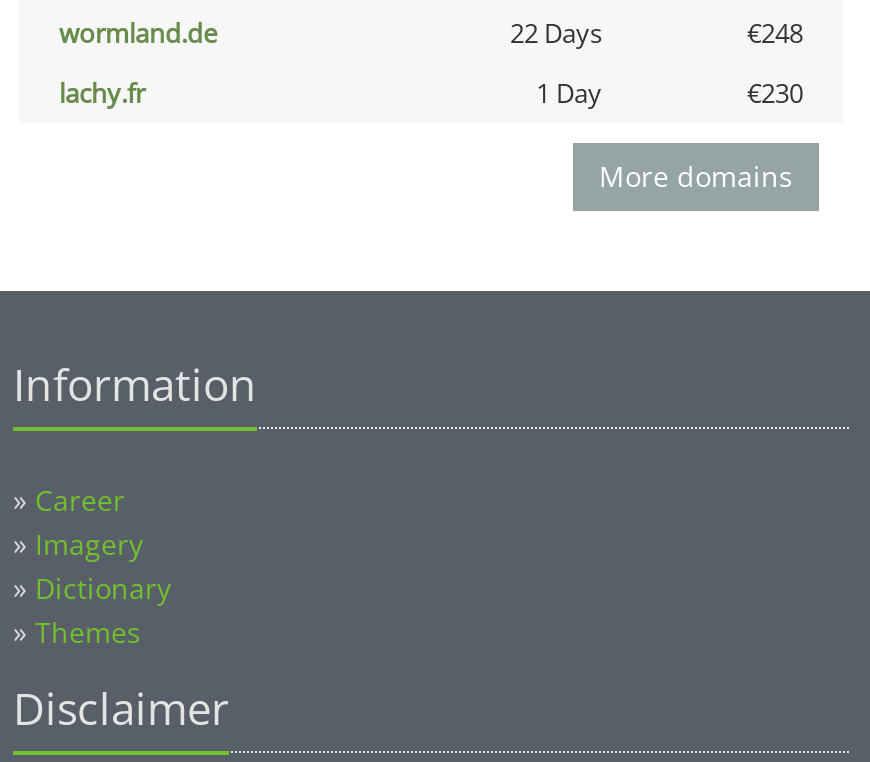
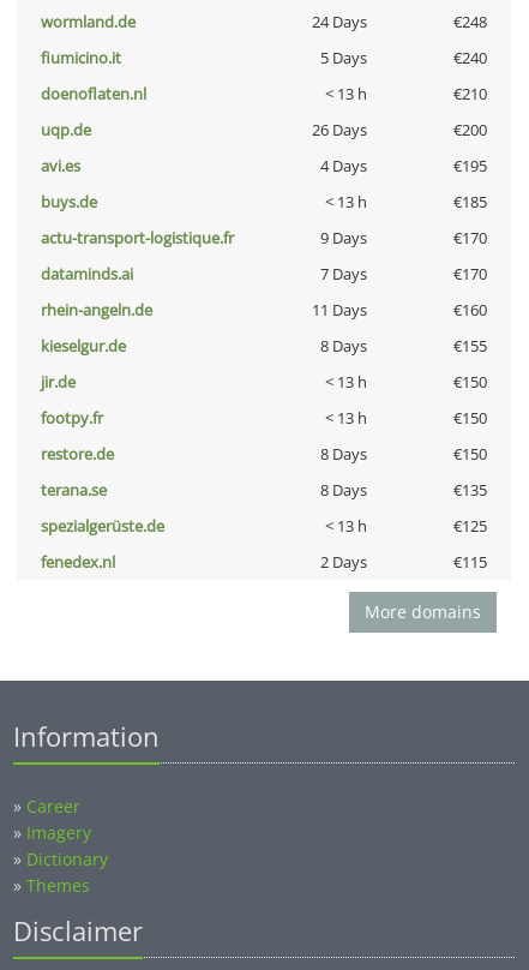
[510,15,602,51] 22 Days -> [311,11,366,32] 24 Days
[59,75,803,111] lachy.fr | 1 Day | €230 -> [41,47,487,573] fiumicino.it | 5 Days | €240 | doenoflaten.nl | < 13 h | €210 | uqp.de | 26 Days | €200 | avi.es | 4 Days | €195 | buys.de | < 13 h | €185 | actu-transport-logistique.fr | 9 Days | €170 | dataminds.ai | 7 Days | €170 | rhein-angeln.de | 11 Days | €160 | kieselgur.de | 8 Days | €155 | jir.de | < 13 h | €150 | footpy.fr | < 13 h | €150 | restore.de | 8 Days | €150 | terana.se | 8 Days | €135 | spezialgerüste.de | < 13 h | €125 | fenedex.nl | 2 Days | €115

